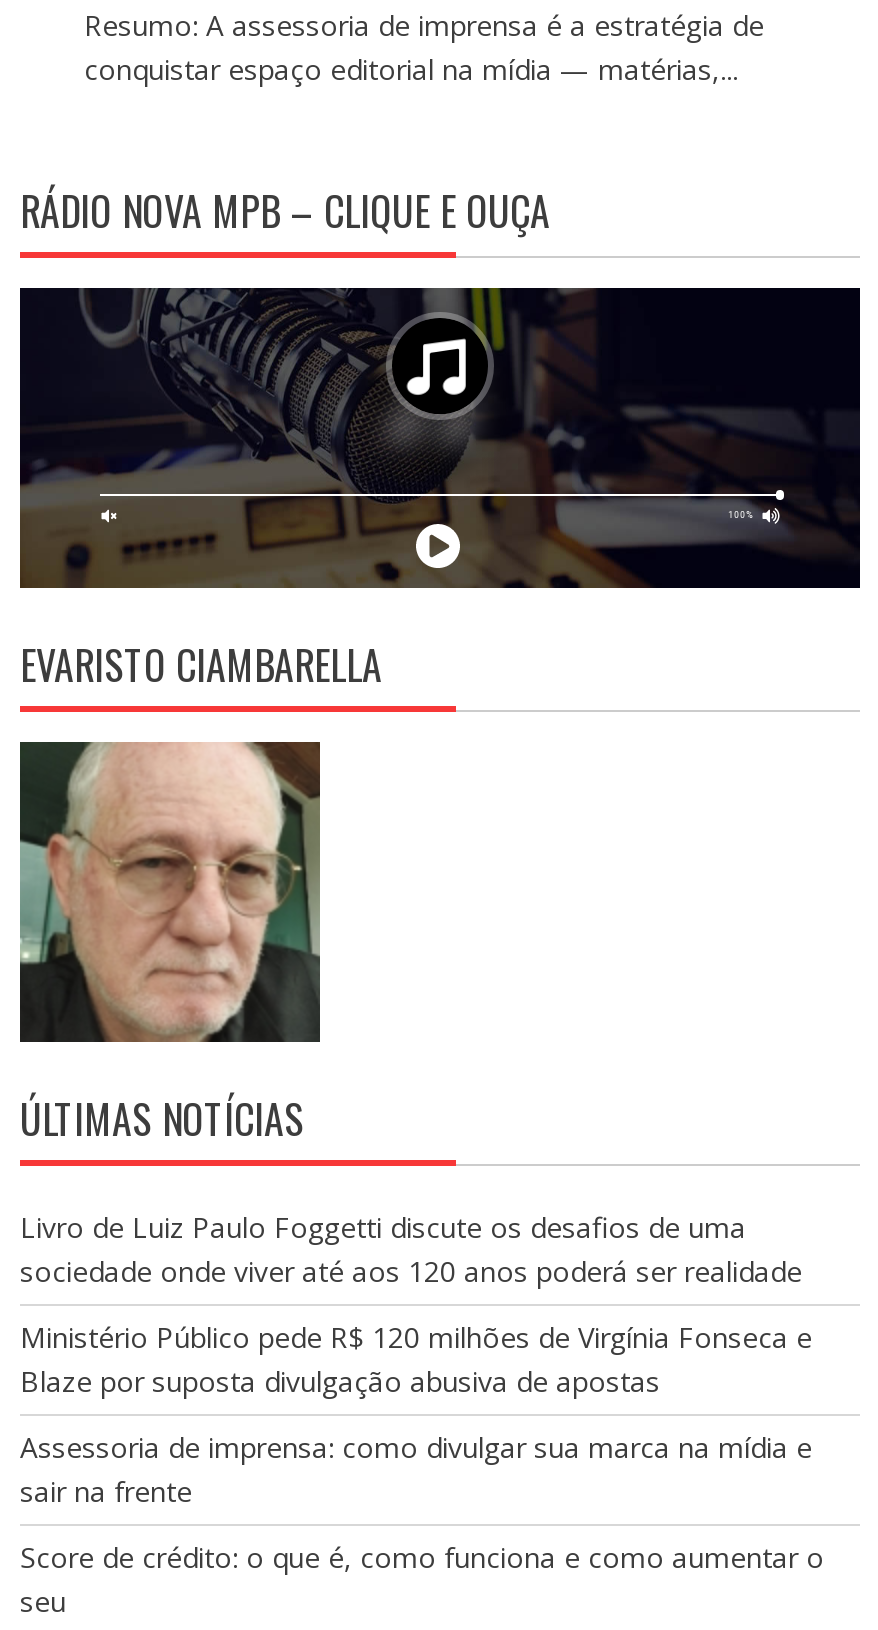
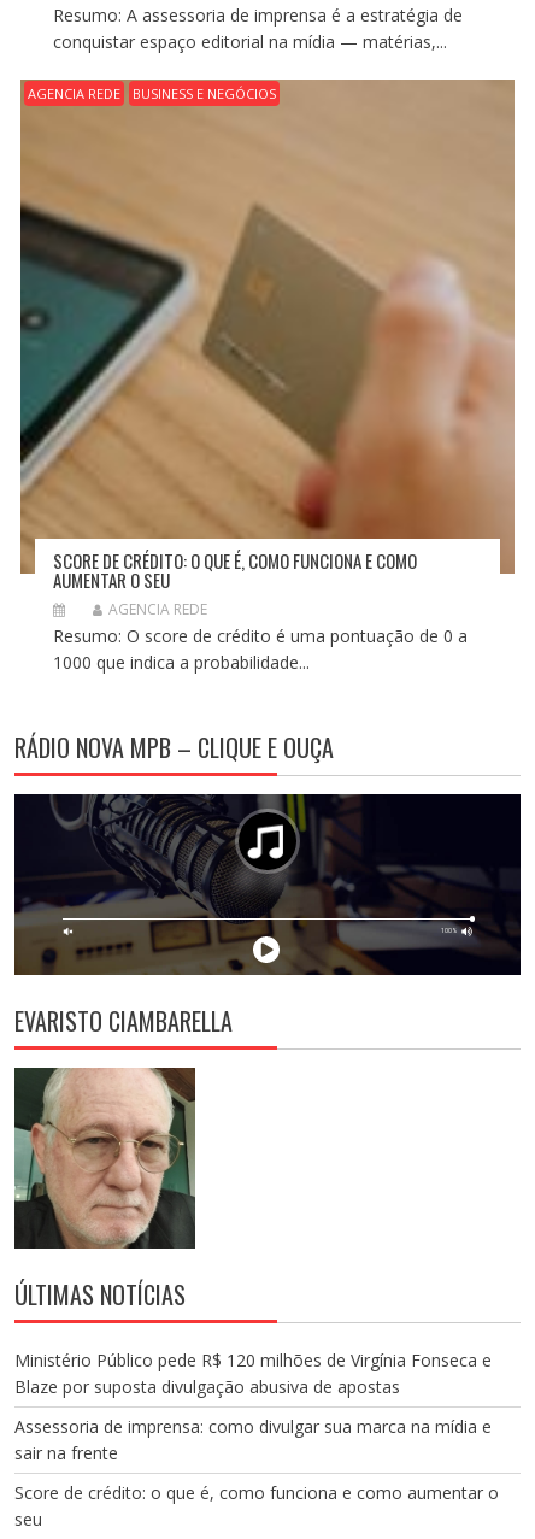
none -> [19,78,516,575] [image] | AGENCIA REDE | BUSINESS E NEGÓCIOS
none -> [53,547,468,674] SCORE DE CRÉDITO: O QUE É, COMO FUNCIONA E COMO | AUMENTAR O SEU | AGENCIA REDE | Resumo: O score de crédito é uma pontuação de 0 a | 1000 que indica a probabilidade...
moved [20,180,860,1148] -> [14,729,521,1313]: [image] | RÁDIO NOVA MPB – CLIQUE E OUÇA | EVARISTO CIAMBARELLA | ÚLTIMAS NOTÍCIAS
[20,1208,802,1290] Livro de Luiz Paulo Foggetti discute os desafios de uma | sociedade onde viver até aos 120 anos poderá ser realidade -> none

